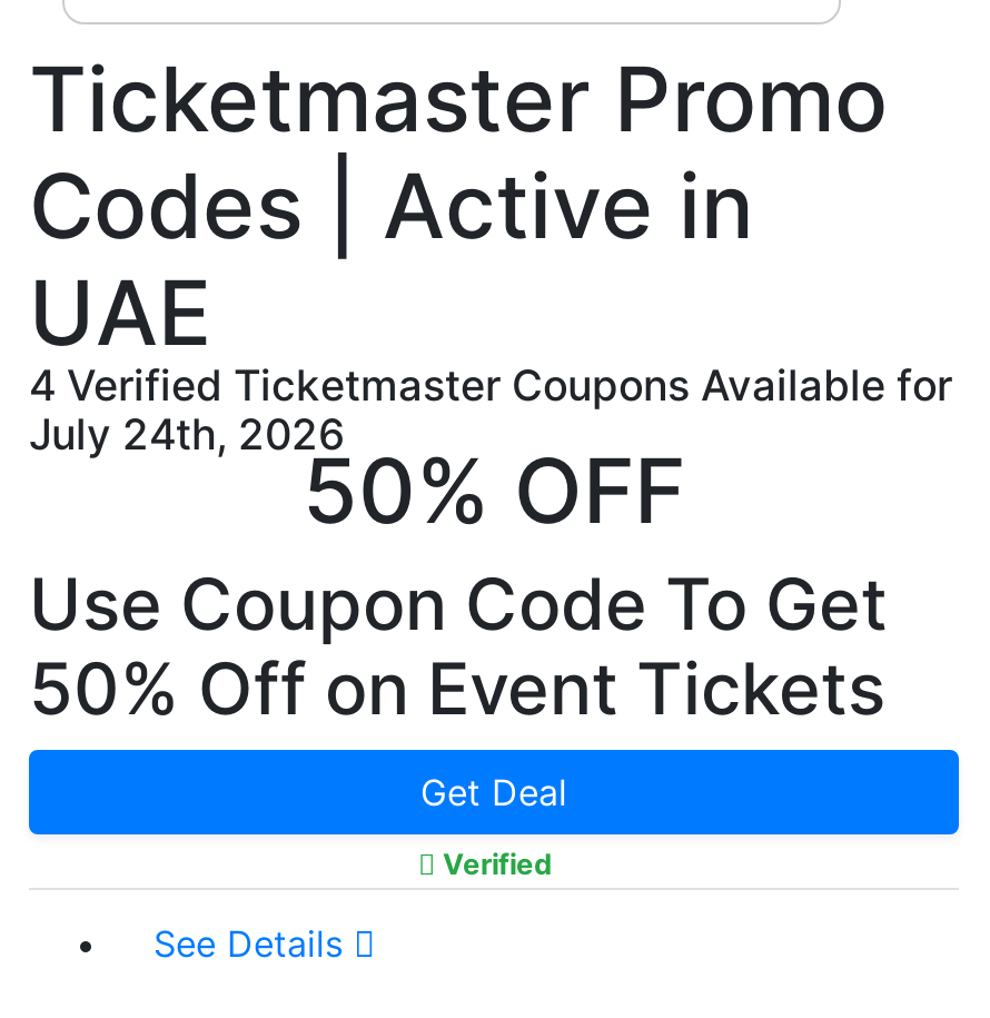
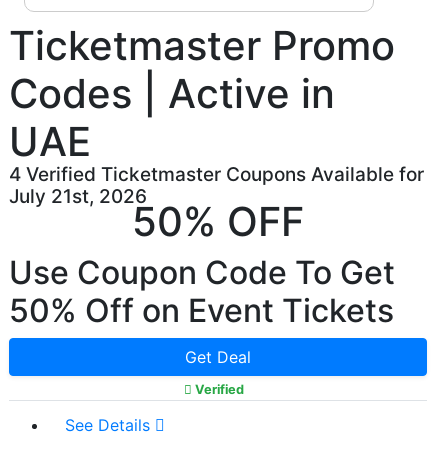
[29,409,345,460] July 24th, 2026 -> [9,185,147,208] July 21st, 2026

